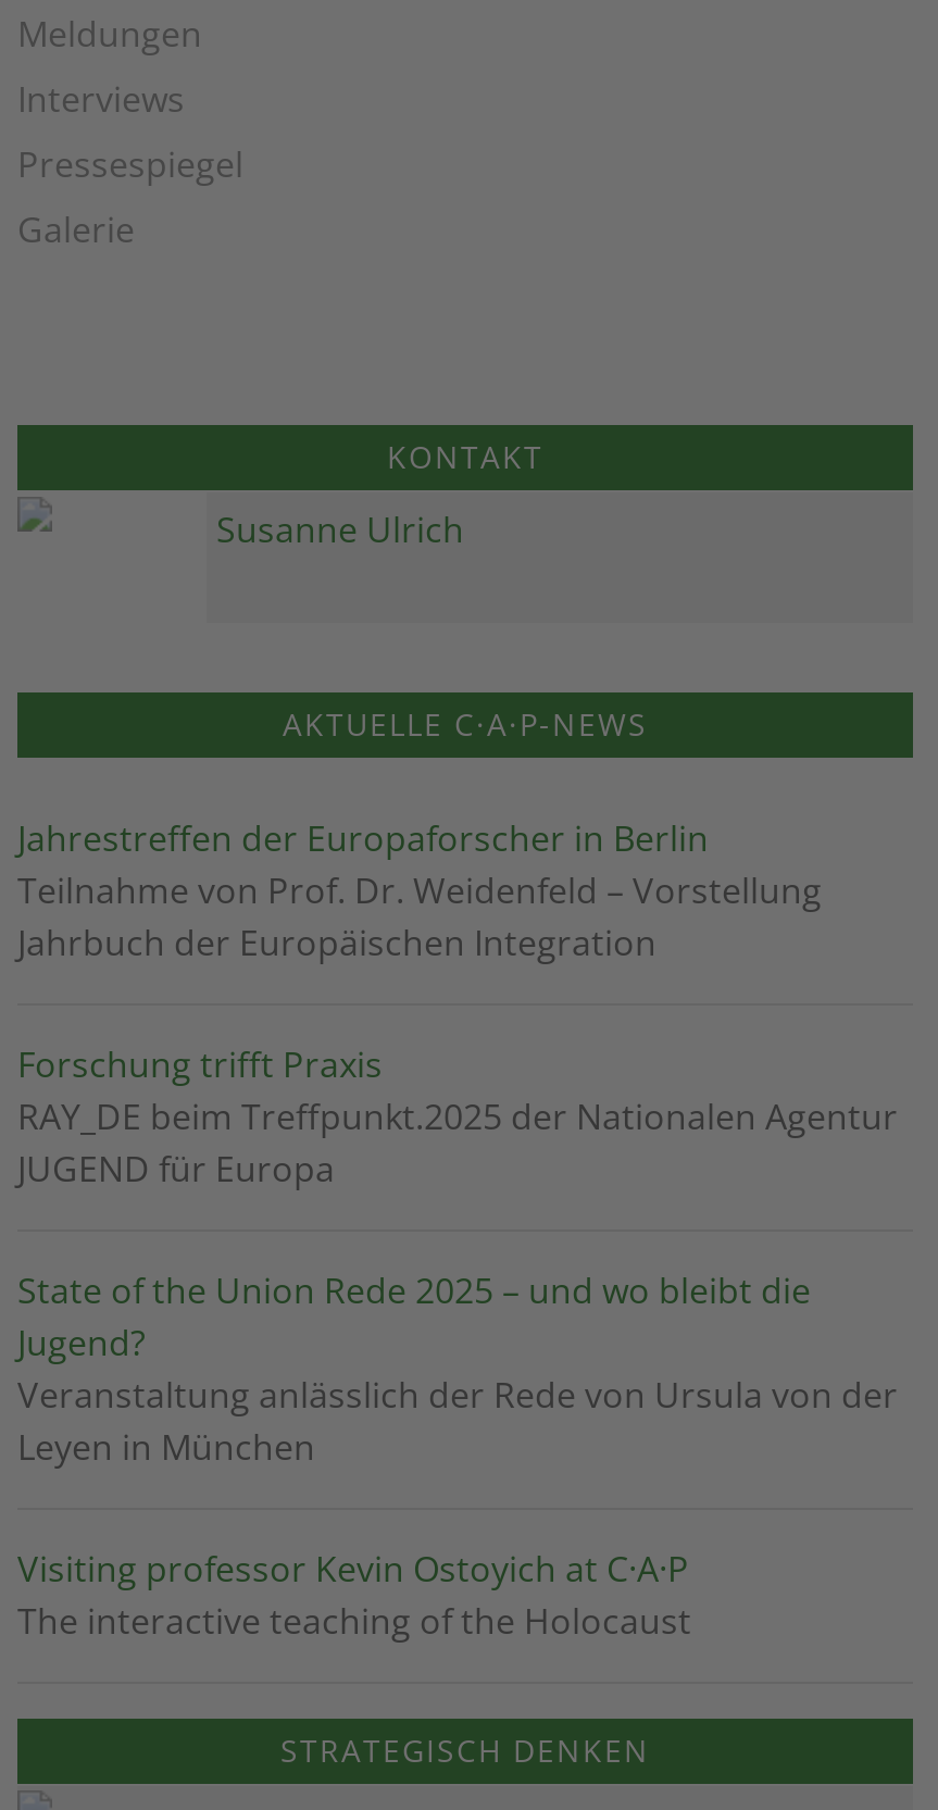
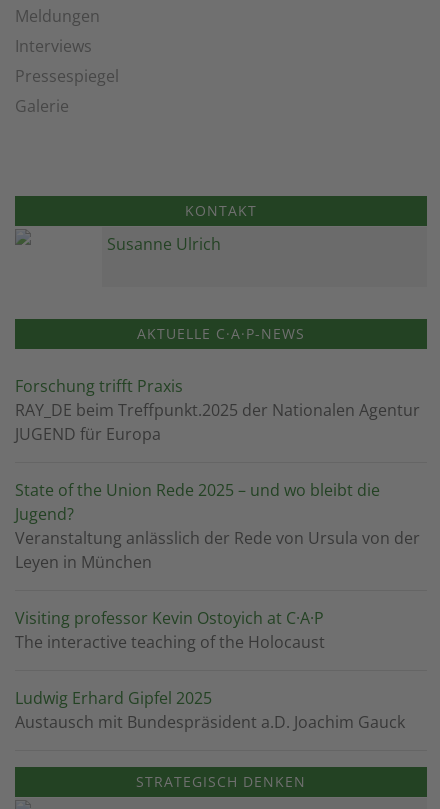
[17,814,822,966] Jahrestreffen der Europaforscher in Berlin | Teilnahme von Prof. Dr. Weidenfeld – Vorstellung | Jahrbuch der Europäischen Integration -> none
moved [17,1040,898,1645] -> [15,375,420,653]: Forschung trifft Praxis | RAY_DE beim Treffpunkt.2025 der Nationalen Agentur | JUGEND für Europa | ... | Visiting professor Kevin Ostoyich at C·A·P | The interactive teaching of the Holocaust
none -> [15,687,405,733] Ludwig Erhard Gipfel 2025 | Austausch mit Bundespräsident a.D. Joachim Gauck

